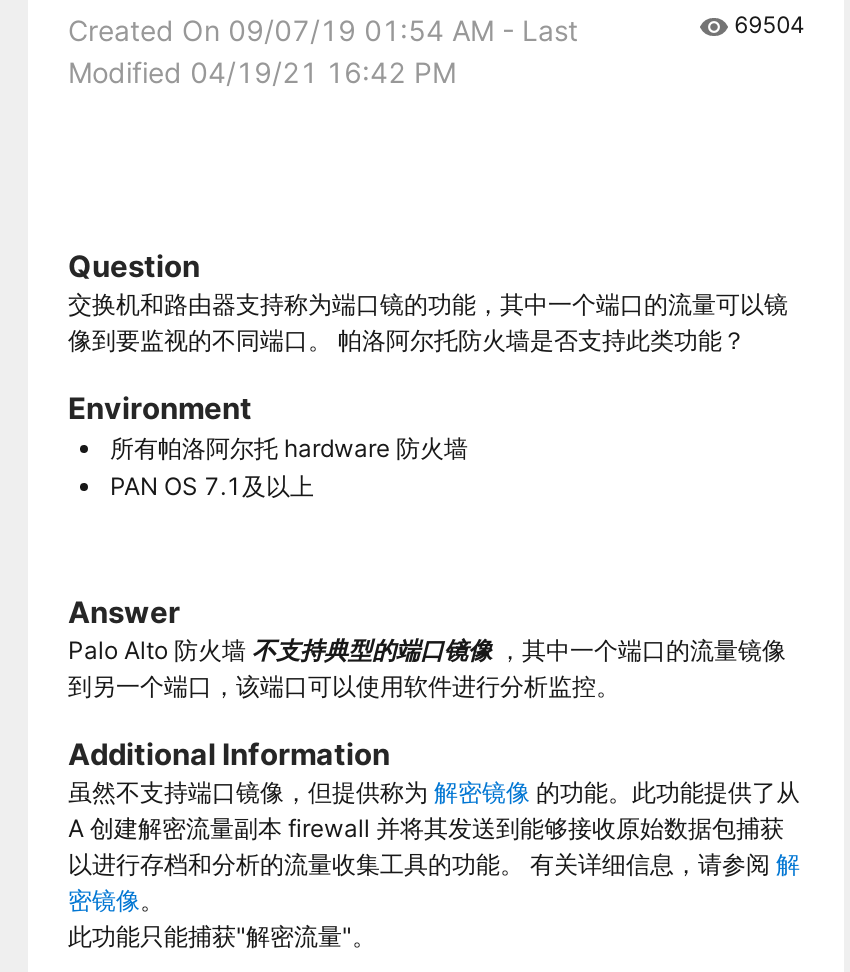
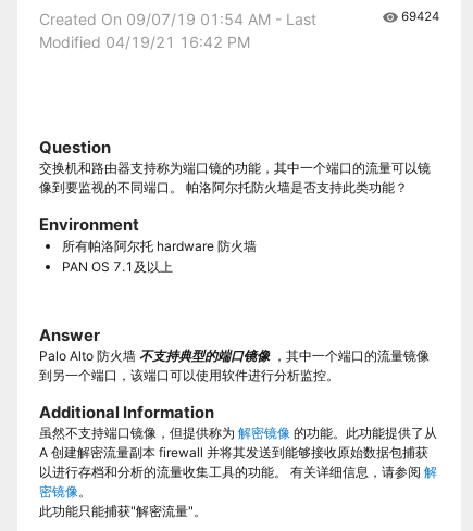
[734,11,804,39] 69504 -> [401,9,439,24] 69424

